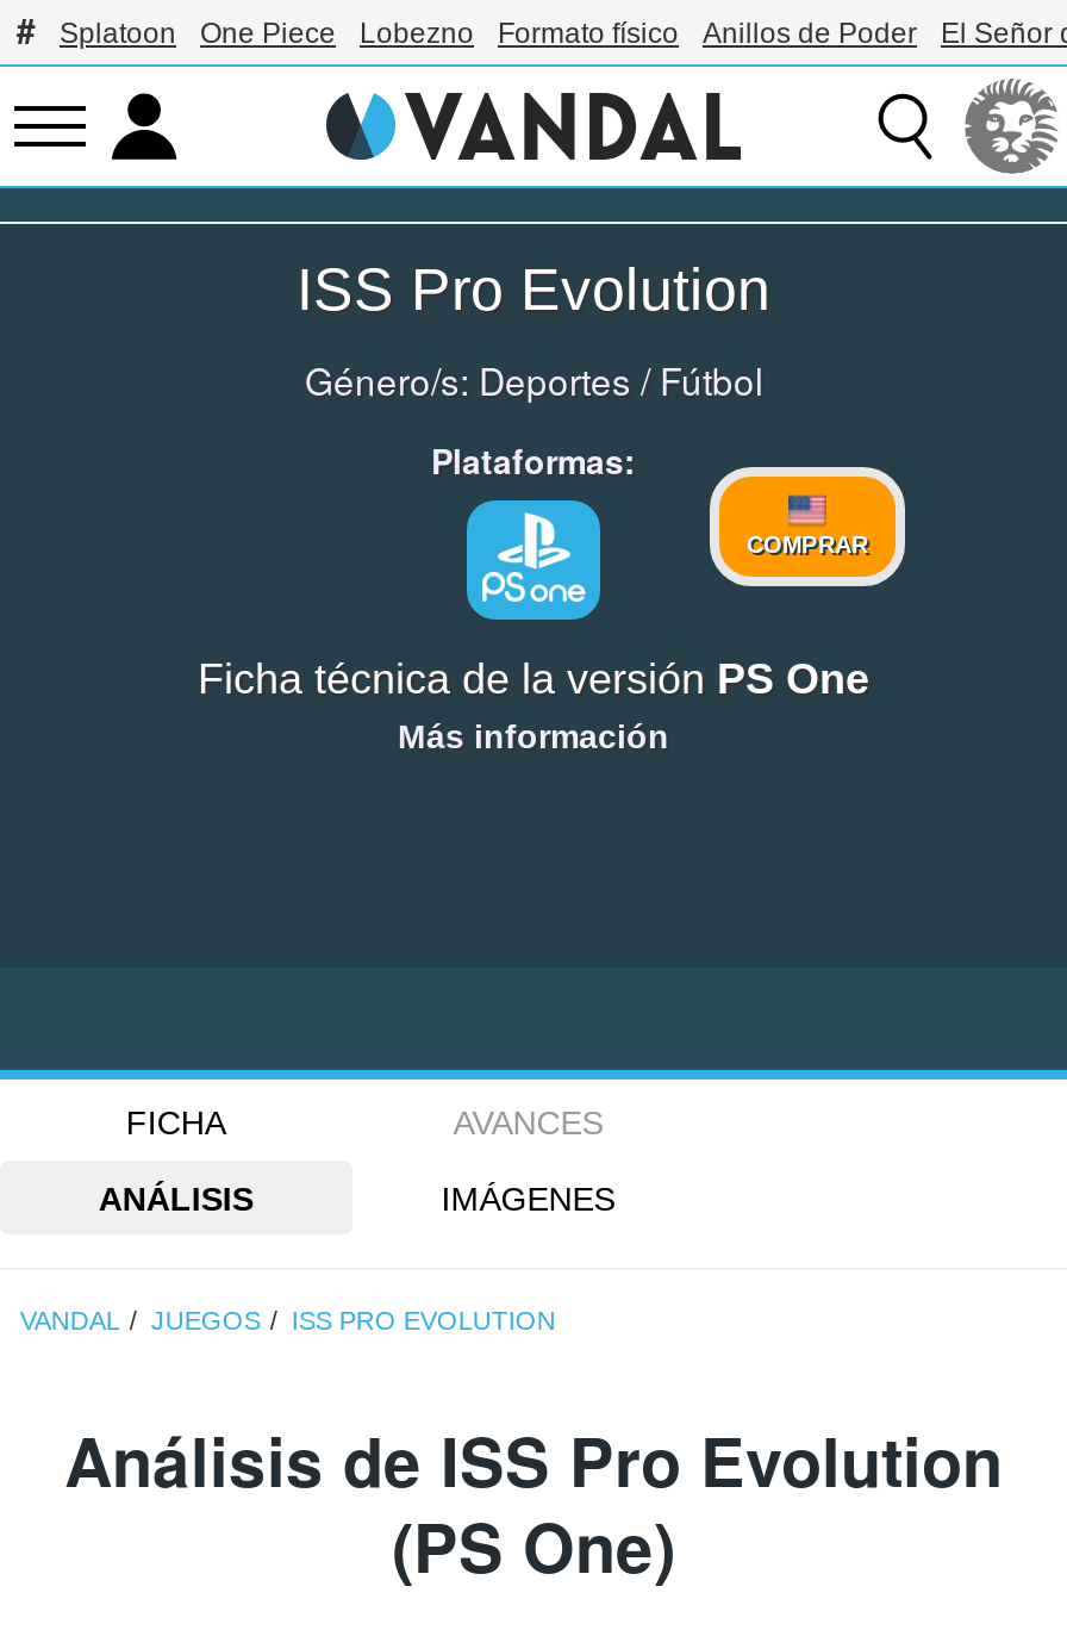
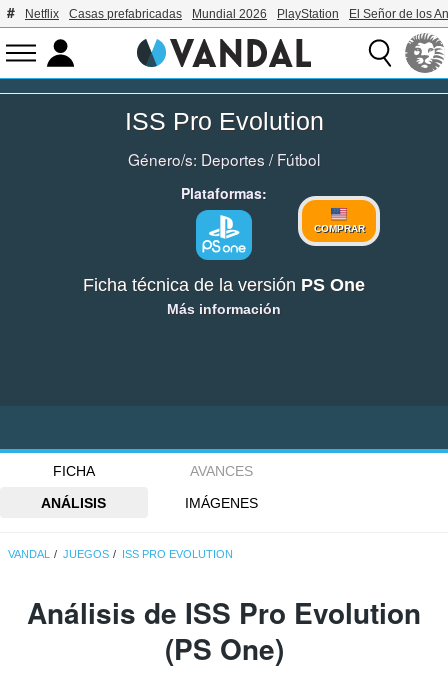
[60,17,917,50] Splatoon | One Piece | Lobezno | Formato físico | Anillos de Poder -> [25,7,339,21] Netflix | Casas prefabricadas | Mundial 2026 | PlayStation

